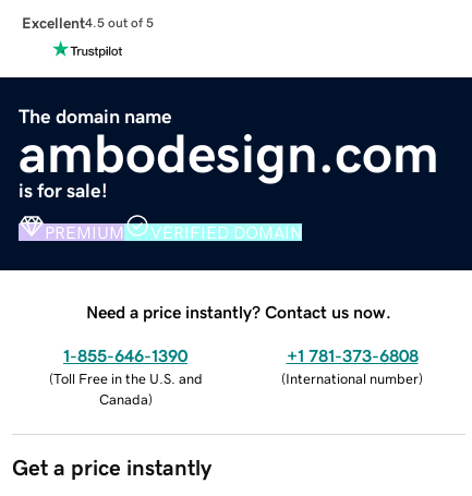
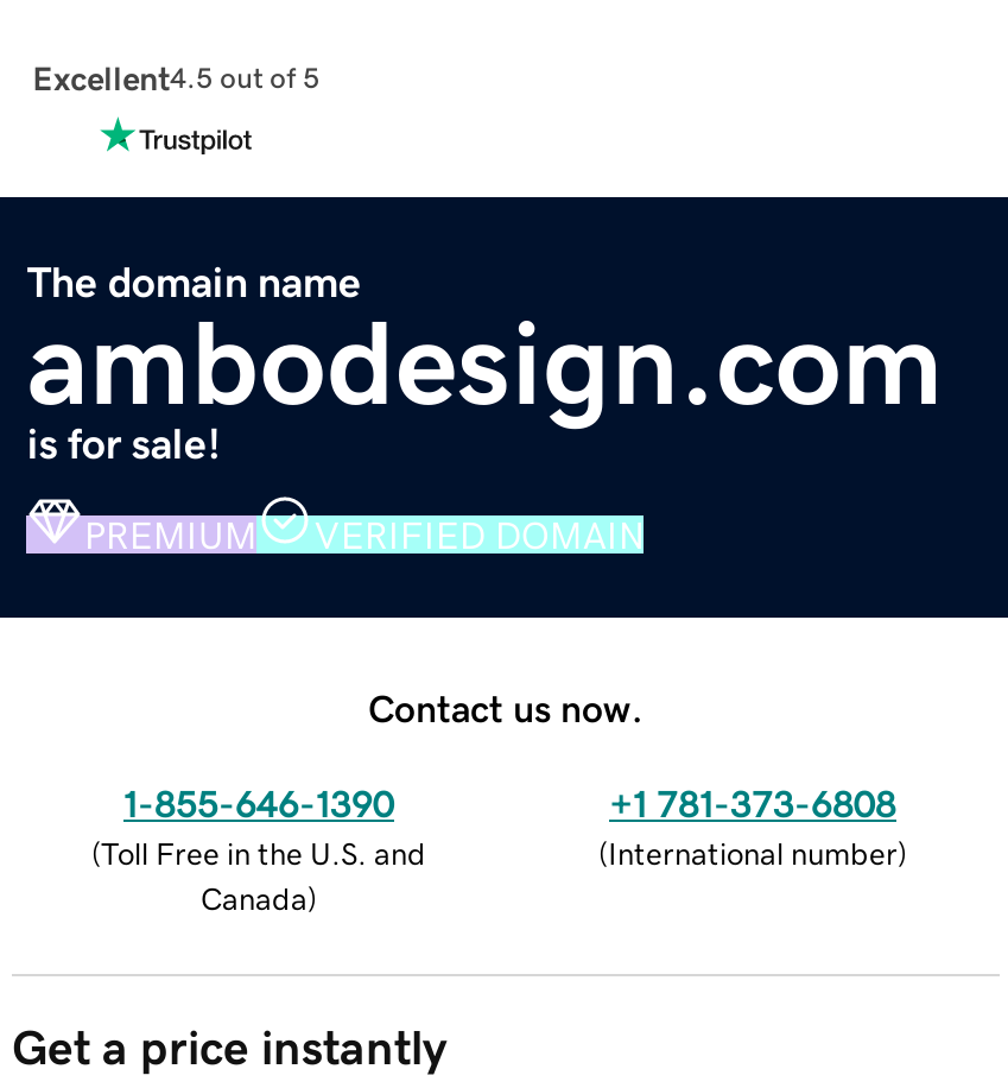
[86,303,391,320] Need a price instantly? Contact us now. -> [368,688,644,726] Contact us now.

